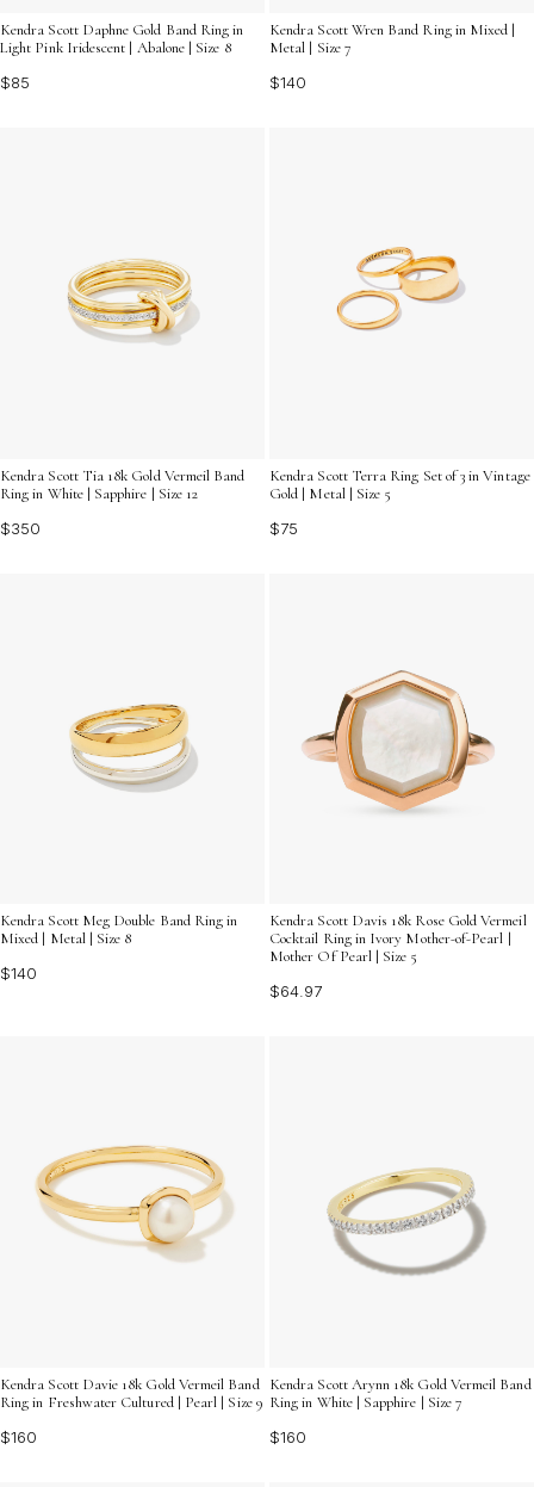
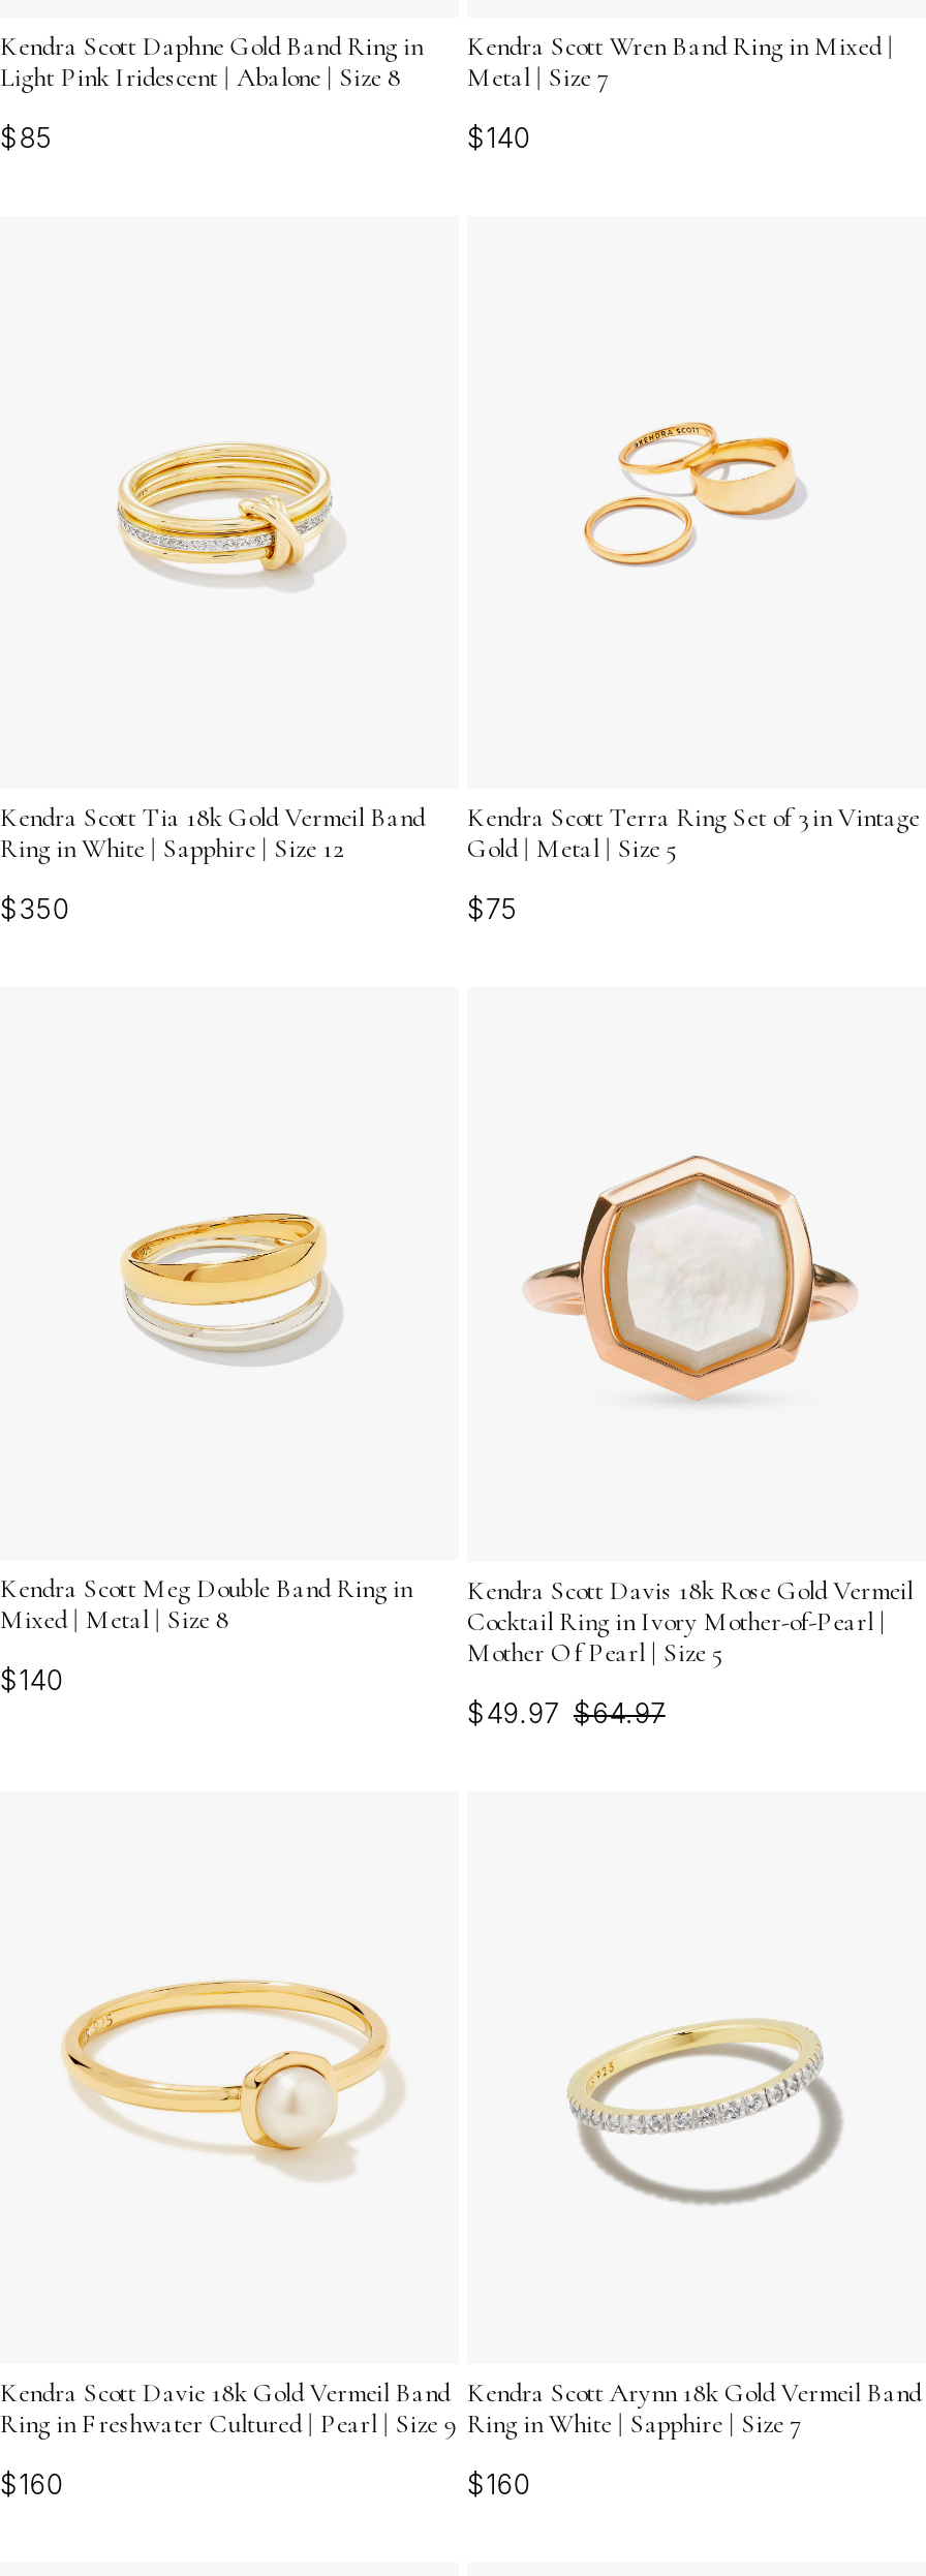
[269,981,322,1000] $64.97 -> [467,1695,665,1728] $49.97 $64.97

